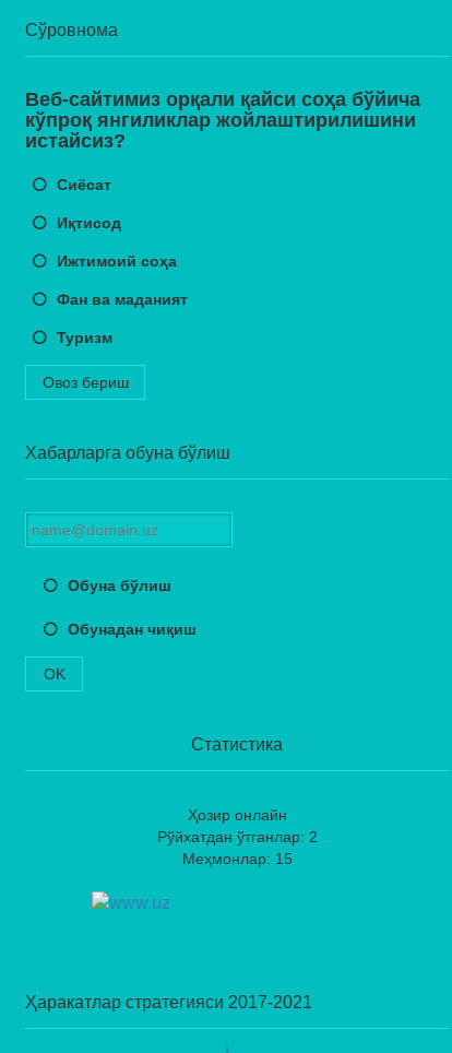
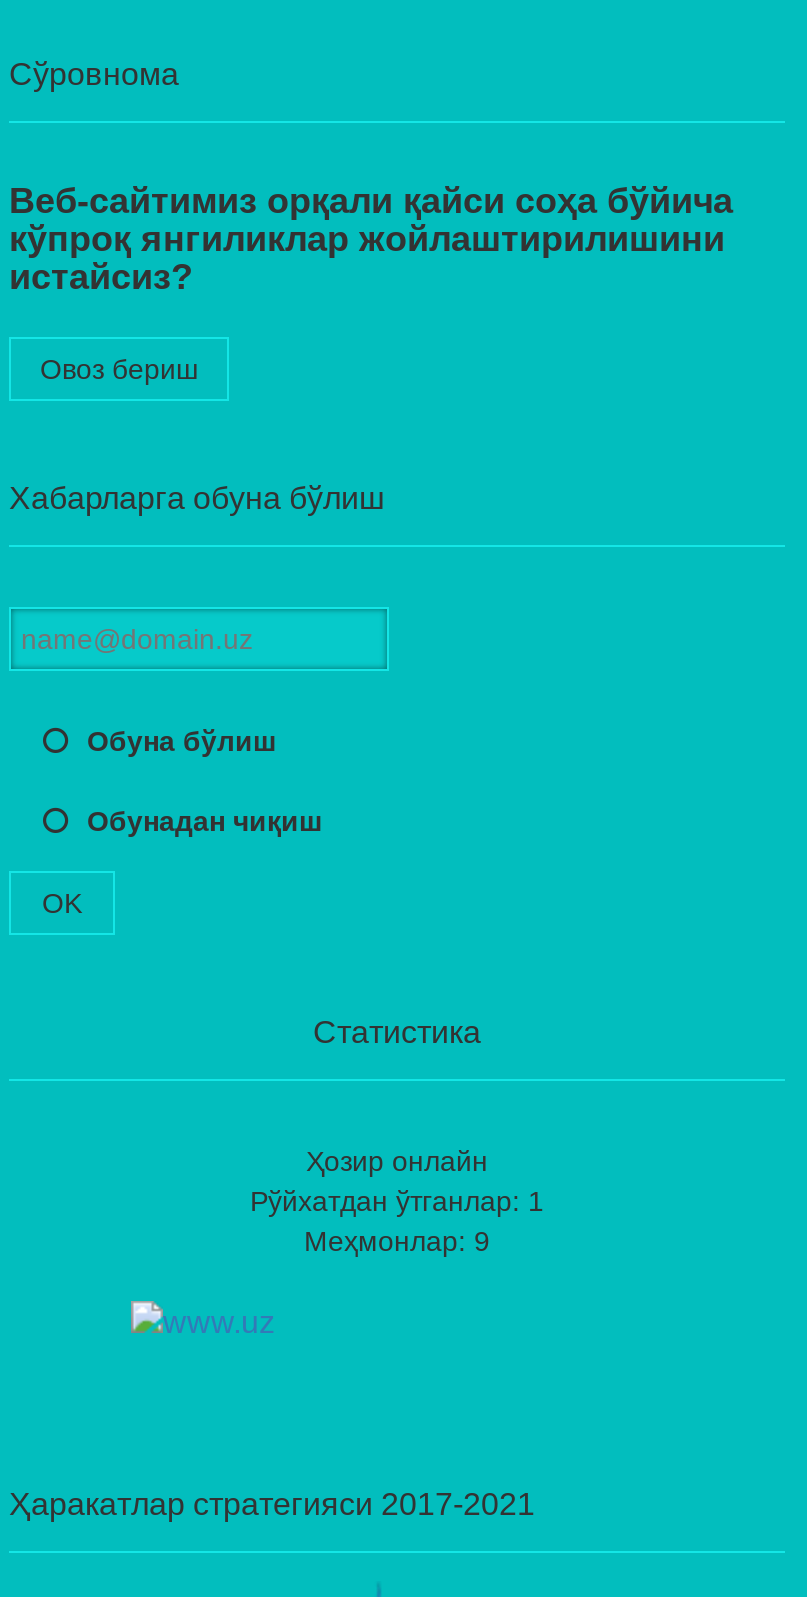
[57,175,188,346] Сиёсат | Иқтисод | Ижтимоий соҳа | Фан ва маданият | Туризм -> none
[157,827,317,845] Рўйхатдан ўтганлар: 2 -> [250,1184,544,1216] Рўйхатдан ўтганлар: 1
[182,849,292,867] Меҳмонлар: 15 -> [304,1224,490,1256] Меҳмонлар: 9

